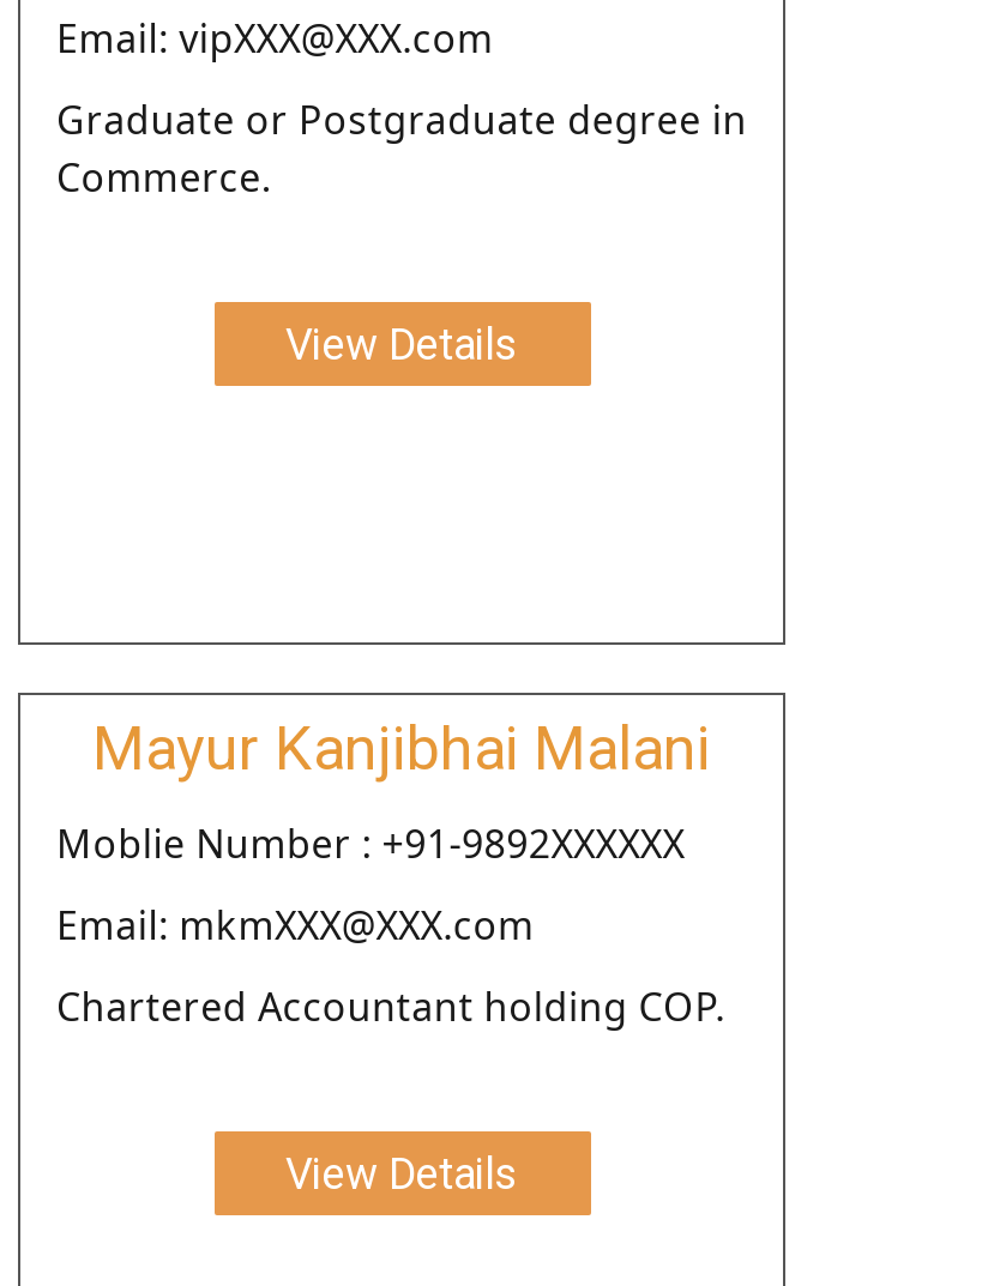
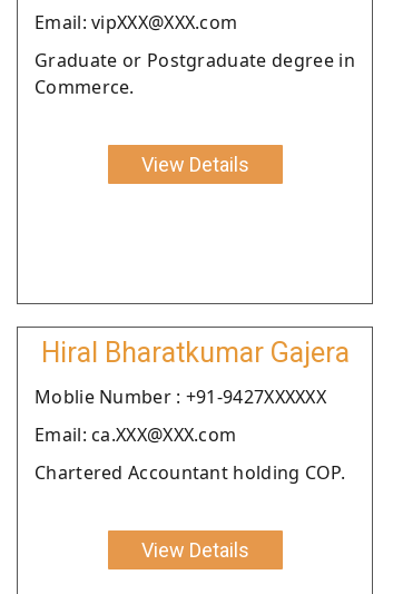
[92,714,711,783] Mayur Kanjibhai Malani -> [41,336,349,369] Hiral Bharatkumar Gajera
[56,817,685,870] Moblie Number : +91-9892XXXXXX -> [35,384,326,409] Moblie Number : +91-9427XXXXXX
[56,898,534,951] Email: mkmXXX@XXX.com -> [35,422,236,447] Email: ca.XXX@XXX.com

